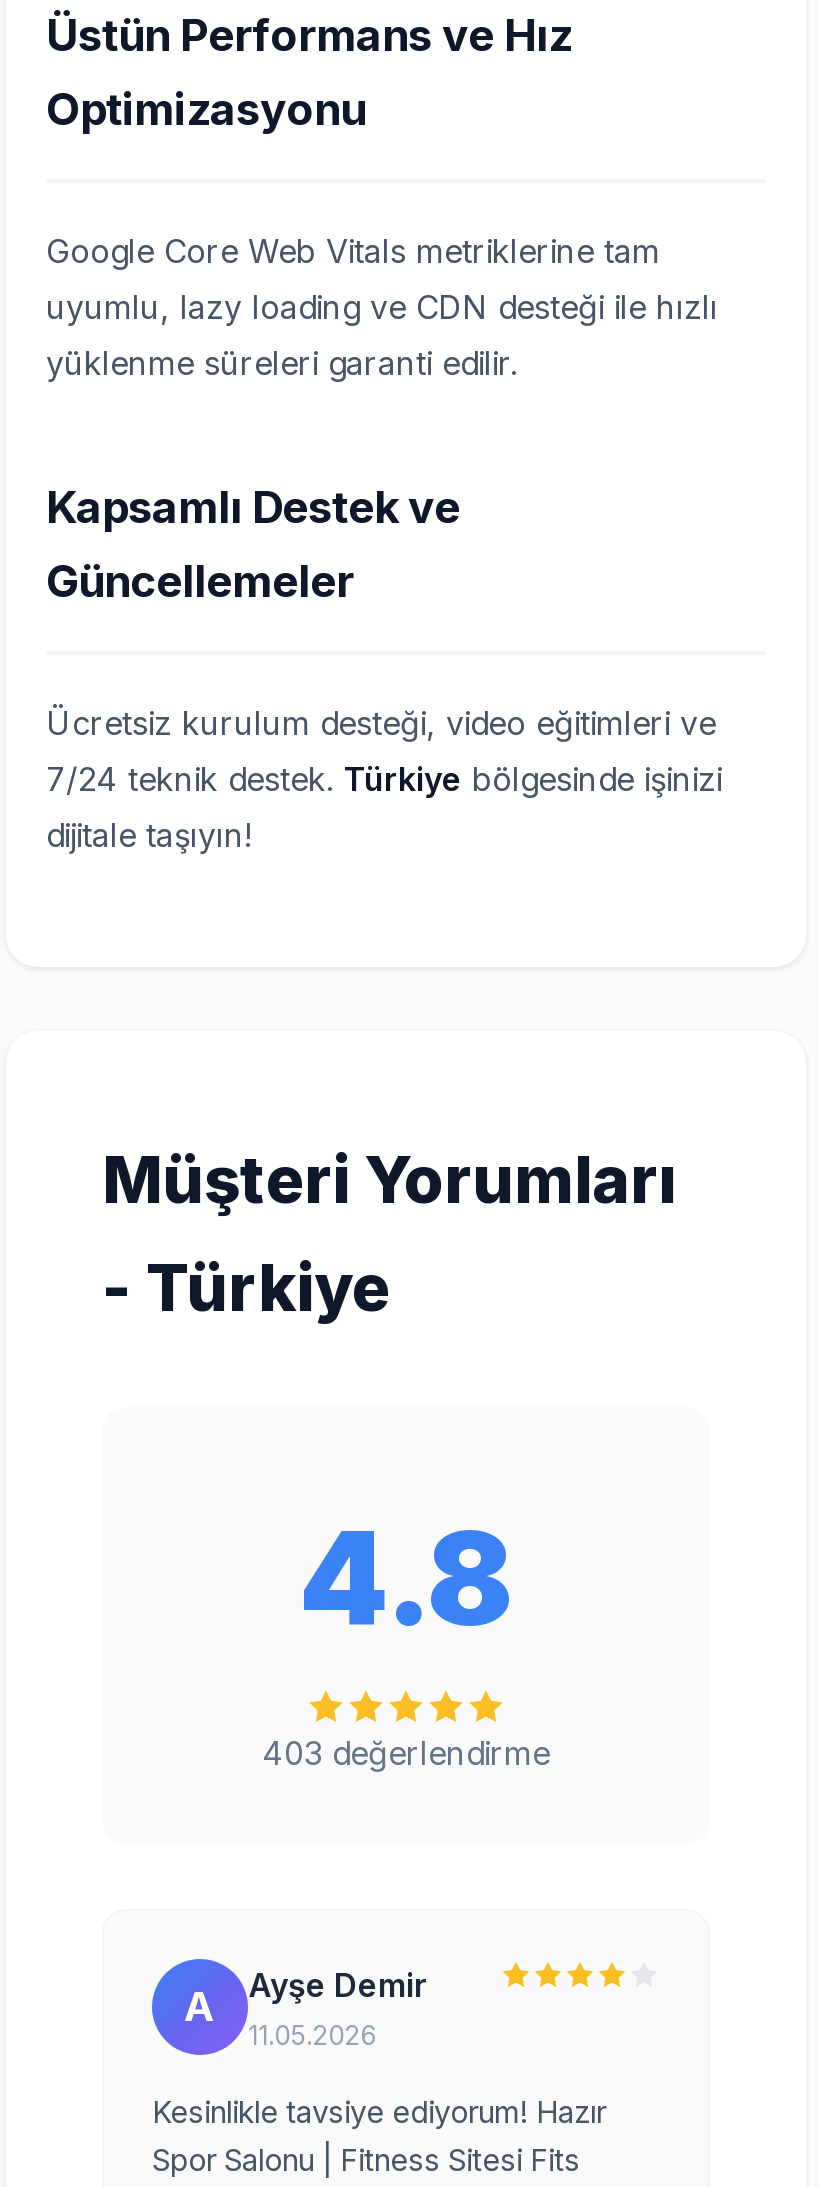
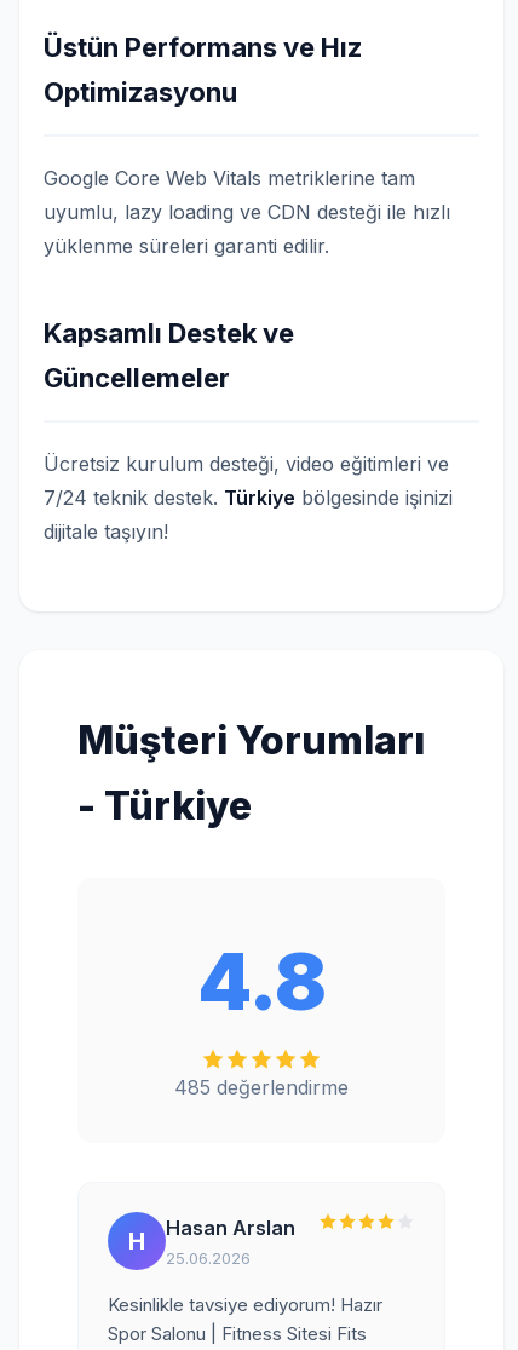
[262,1733,550,1773] 403 değerlendirme -> [174,1075,349,1099] 485 değerlendirme
[184,1965,428,2051] A | Ayşe Demir | 11.05.2026 -> [128,1216,295,1268] H | Hasan Arslan | 25.06.2026

